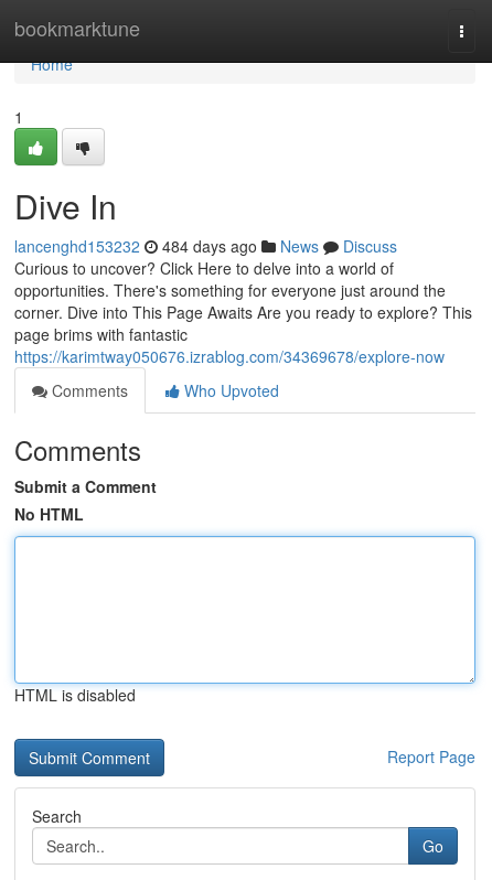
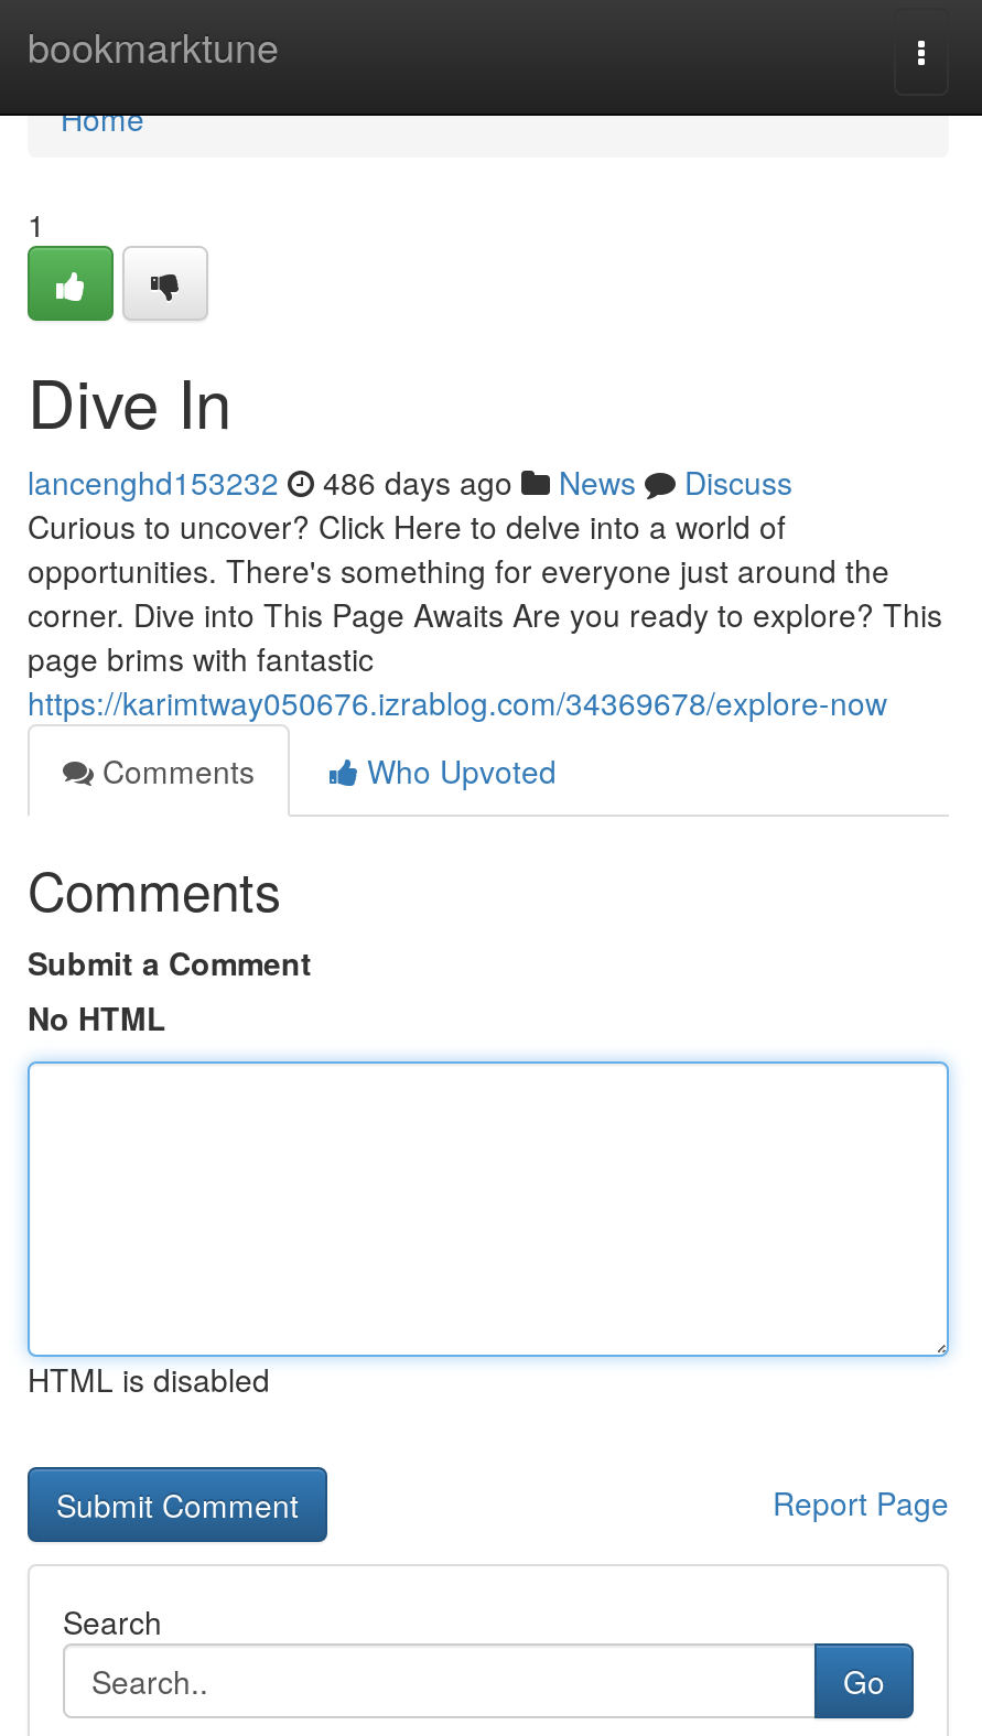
[14,235,397,257] lancenghd153232 484 days ago News Discuss -> [28,460,792,504] lancenghd153232 486 days ago News Discuss

